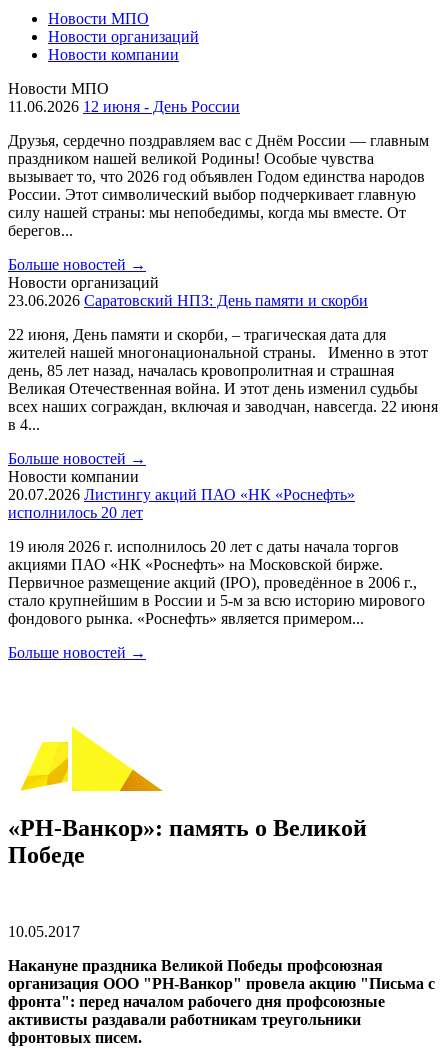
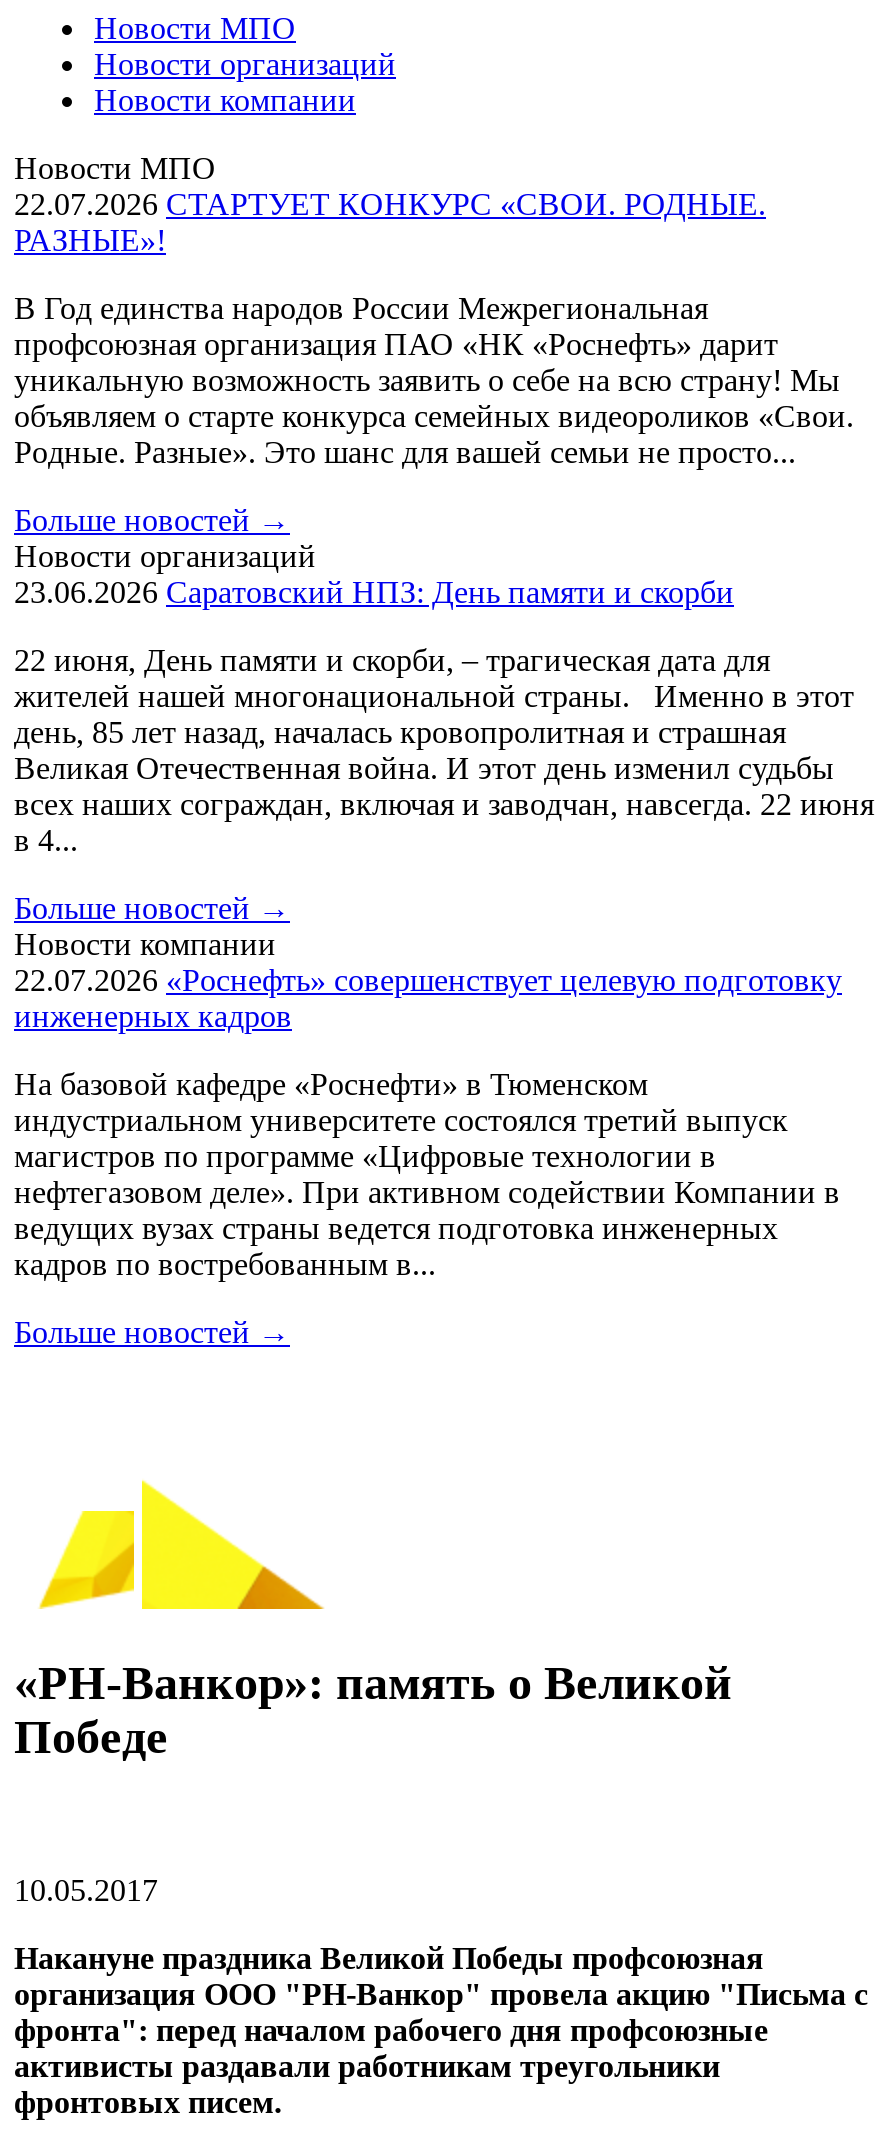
[8,98,240,115] 11.06.2026 12 июня - День России -> [14,187,766,257] 22.07.2026 СТАРТУЕТ КОНКУРС «СВОИ. РОДНЫЕ. | РАЗНЫЕ»!
[8,132,429,239] Друзья, сердечно поздравляем вас с Днём России — главным | праздником нашей великой Родины! Особые чувства | вызывает то, что 2026 год объявлен Годом единства народов | России. Этот символический выбор подчеркивает главную | силу нашей страны: мы непобедимы, когда мы вместе. От | берегов... -> [14,291,854,469] В Год единства народов России Межрегиональная | профсоюзная организация ПАО «НК «Роснефть» дарит | уникальную возможность заявить о себе на всю страну! Мы | объявляем о старте конкурса семейных видеороликов «Свои. | Родные. Разные». Это шанс для вашей семьи не просто...
[8,486,355,521] 20.07.2026 Листингу акций ПАО «НК «Роснефть» | исполнилось 20 лет -> [14,963,842,1033] 22.07.2026 «Роснефть» совершенствует целевую подготовку | инженерных кадров
[8,538,425,627] 19 июля 2026 г. исполнилось 20 лет с даты начала торгов | акциями ПАО «НК «Роснефть» на Московской бирже. | Первичное размещение акций (IPO), проведённое в 2006 г., | стало крупнейшим в России и 5-м за всю историю мирового | фондового рынка. «Роснефть» является примером... -> [14,1067,840,1281] На базовой кафедре «Роснефти» в Тюменском | индустриальном университете состоялся третий выпуск | магистров по программе «Цифровые технологии в | нефтегазовом деле». При активном содействии Компании в | ведущих вузах страны ведется подготовка инженерных | кадров по востребованным в...

